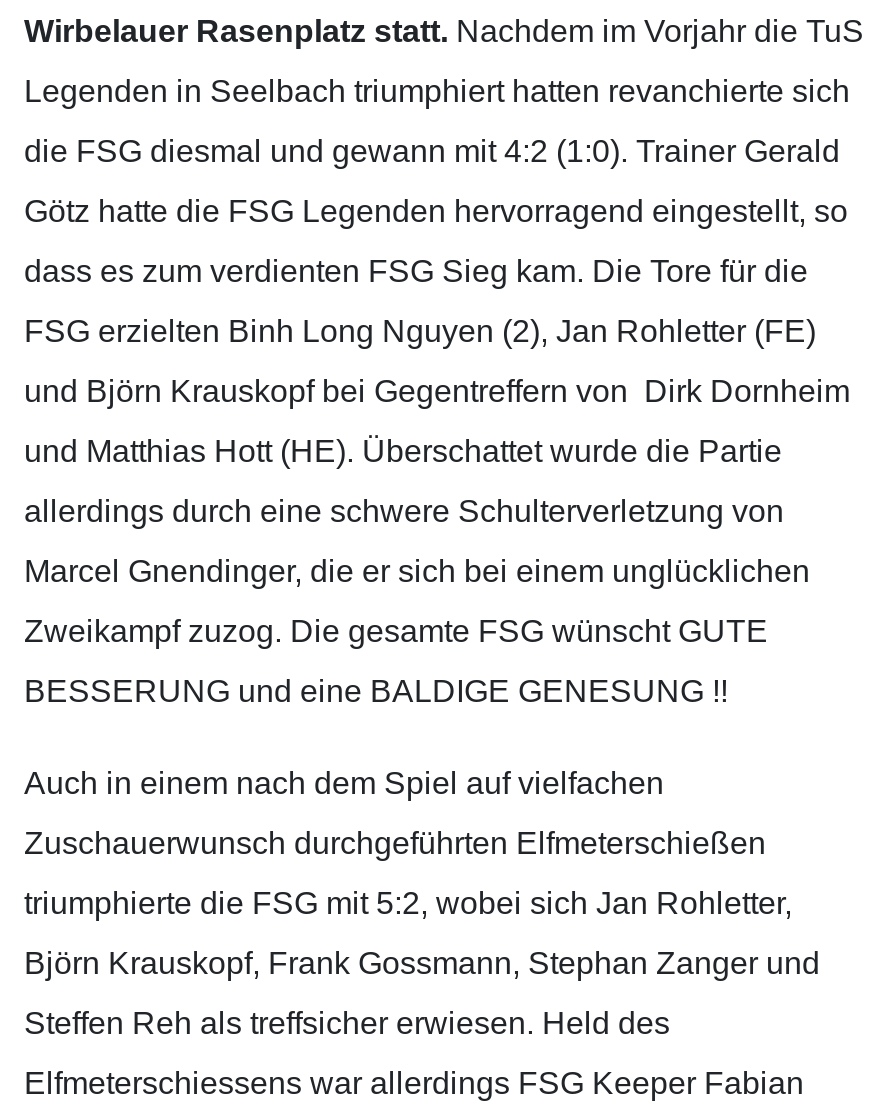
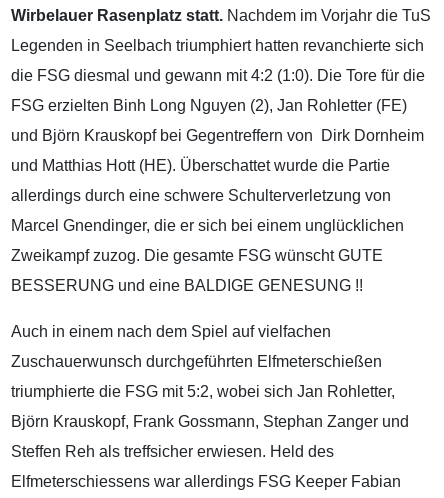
[24,135,848,289] die FSG diesmal und gewann mit 4:2 (1:0). Trainer Gerald | Götz hatte die FSG Legenden hervorragend eingestellt, so | dass es zum verdienten FSG Sieg kam. Die Tore für die -> [11,67,425,84] die FSG diesmal und gewann mit 4:2 (1:0). Die Tore für die

